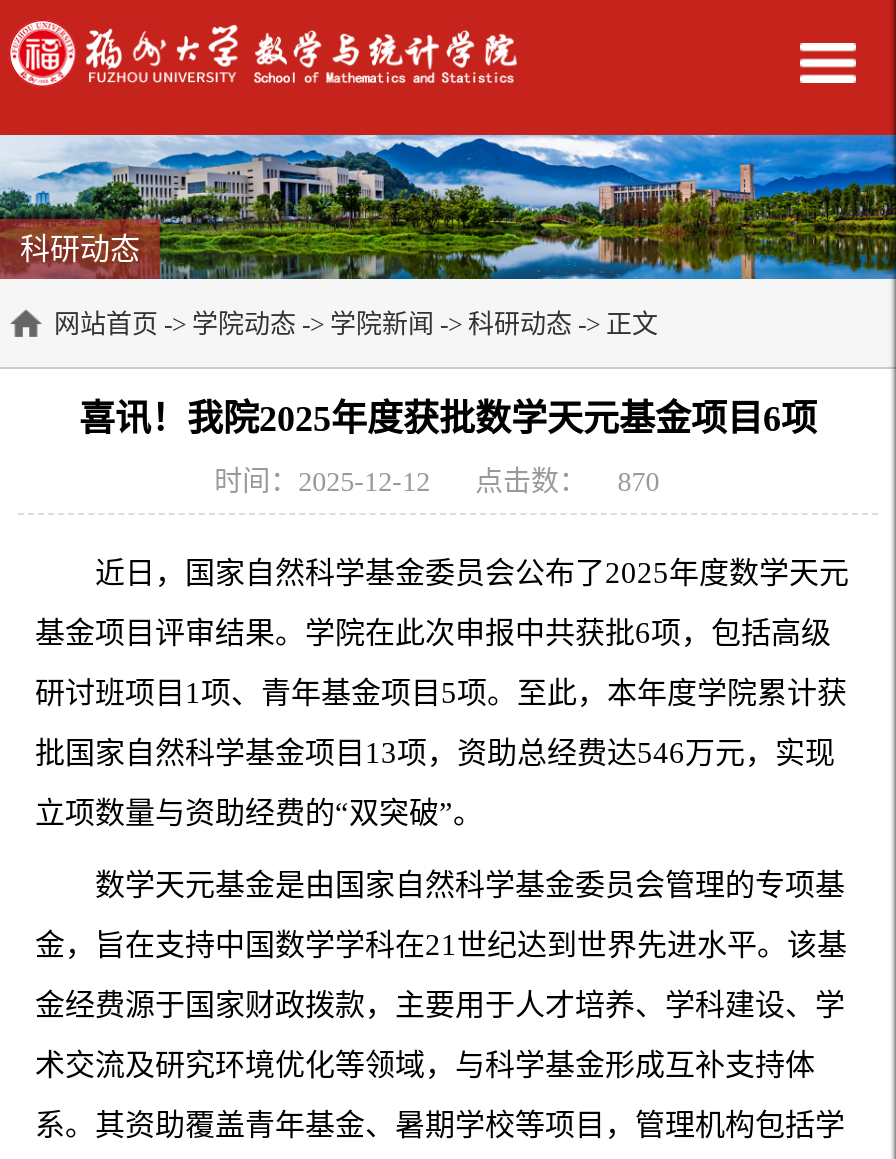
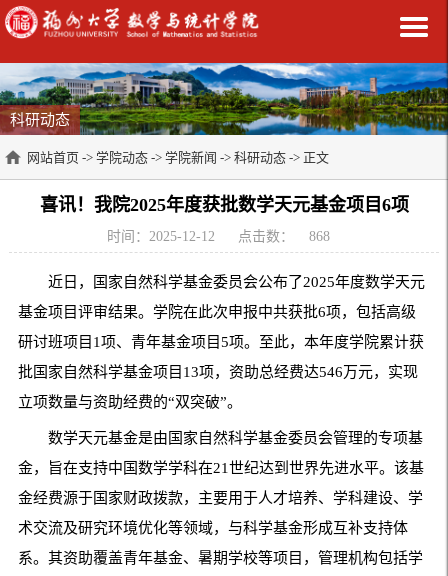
[214,468,659,498] 时间：2025-12-12 点击数： 870 -> [107,229,330,244] 时间：2025-12-12 点击数： 868

